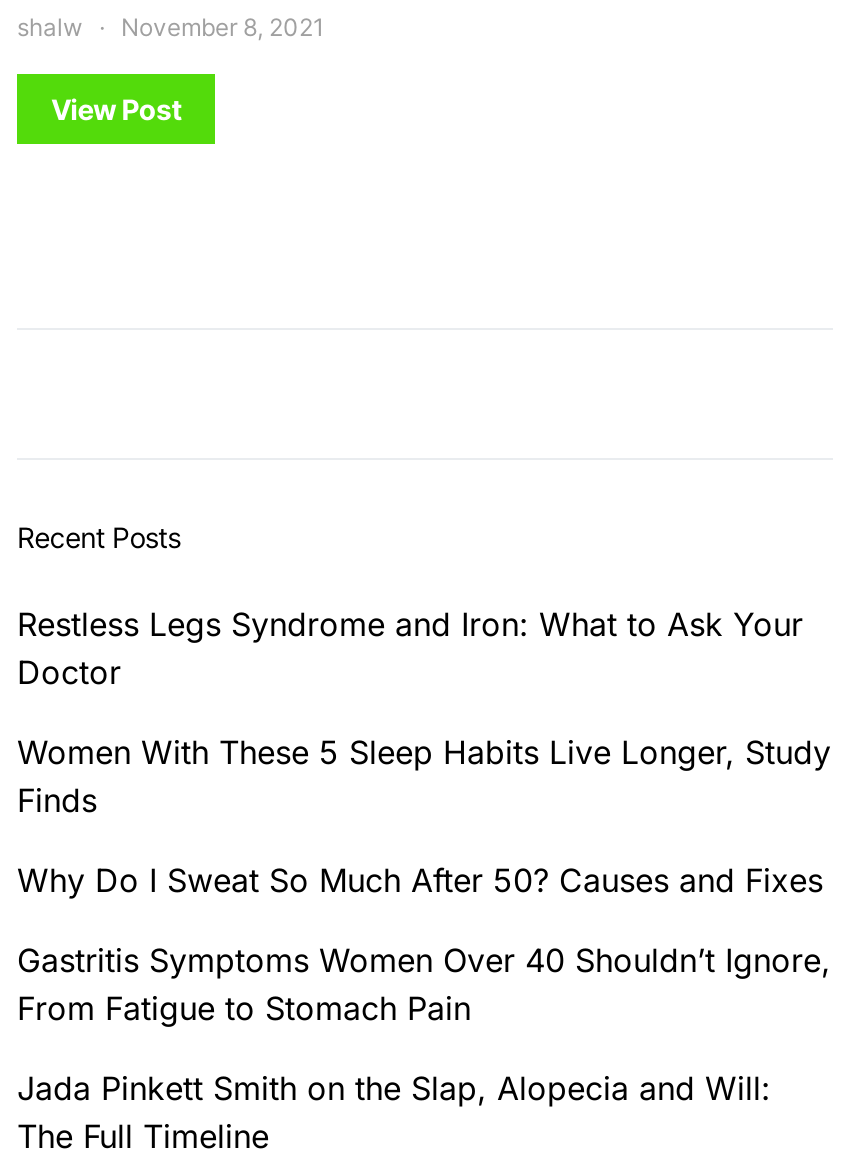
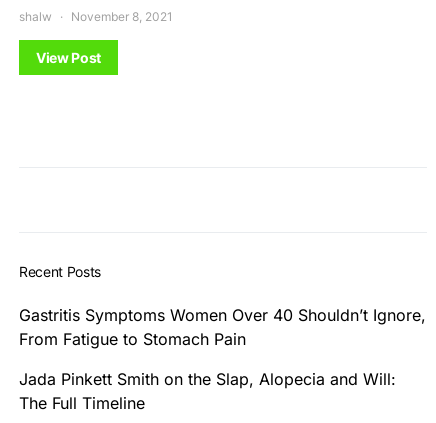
[17,604,831,900] Restless Legs Syndrome and Iron: What to Ask Your | Doctor | Women With These 5 Sleep Habits Live Longer, Study | Finds | Why Do I Sweat So Much After 50? Causes and Fixes -> none

